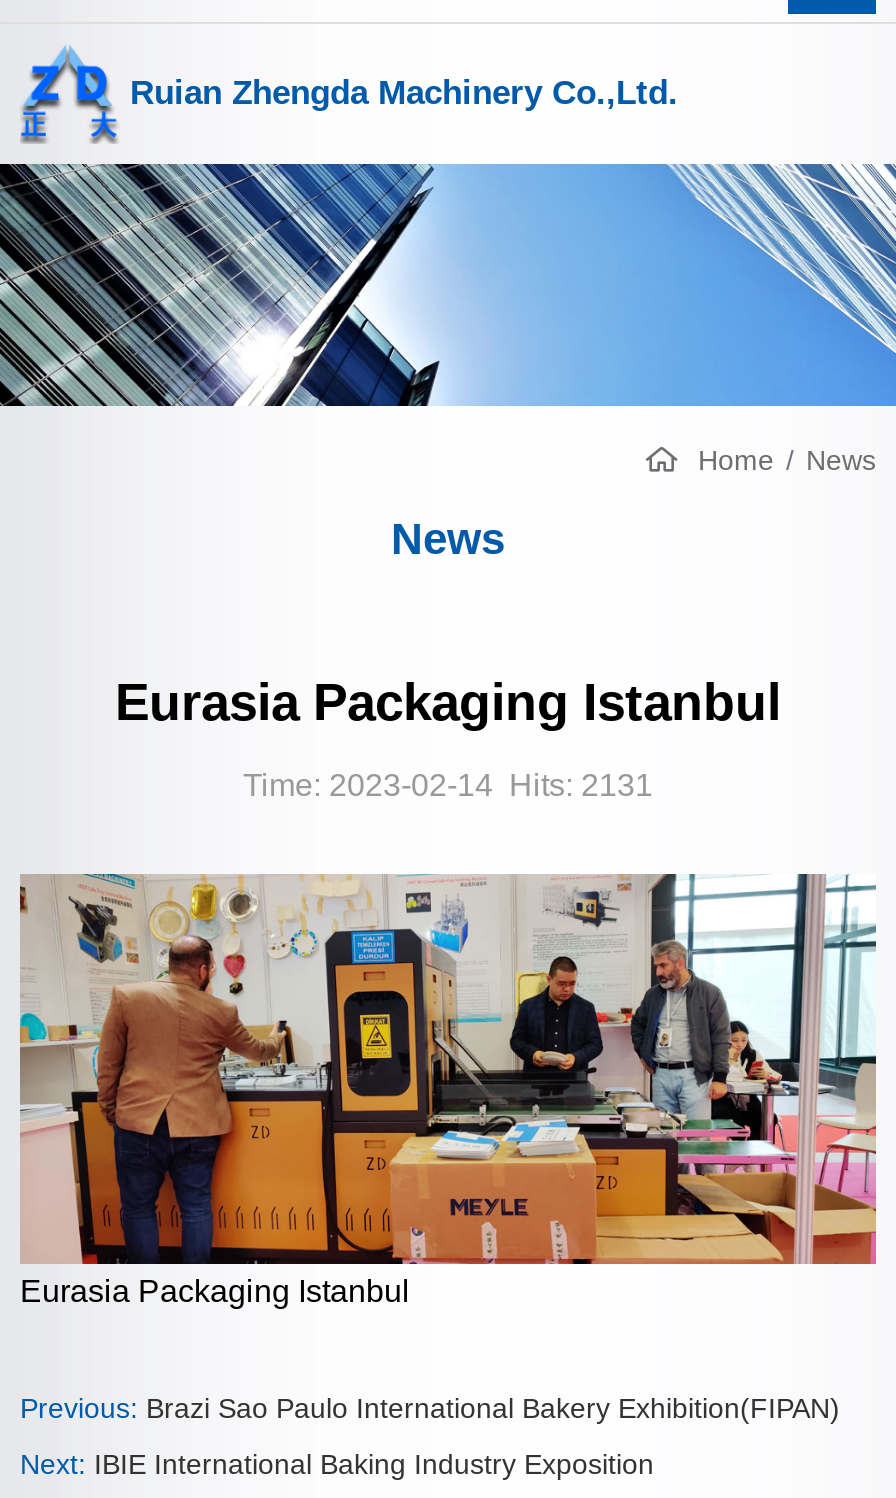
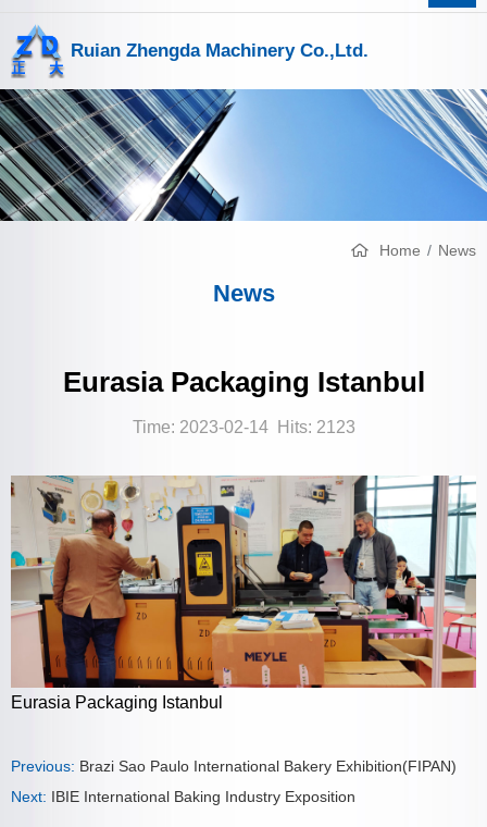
[243,769,653,803] Time: 2023-02-14 Hits: 2131 -> [132,418,355,437] Time: 2023-02-14 Hits: 2123

